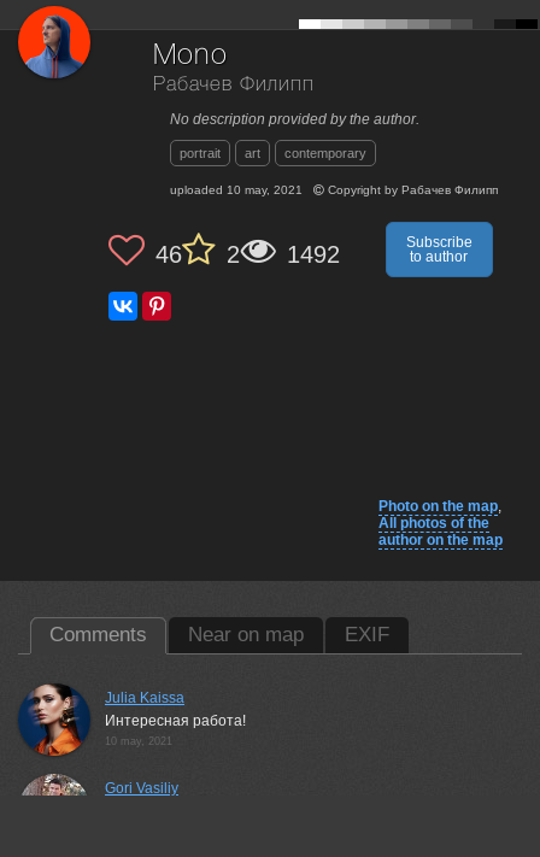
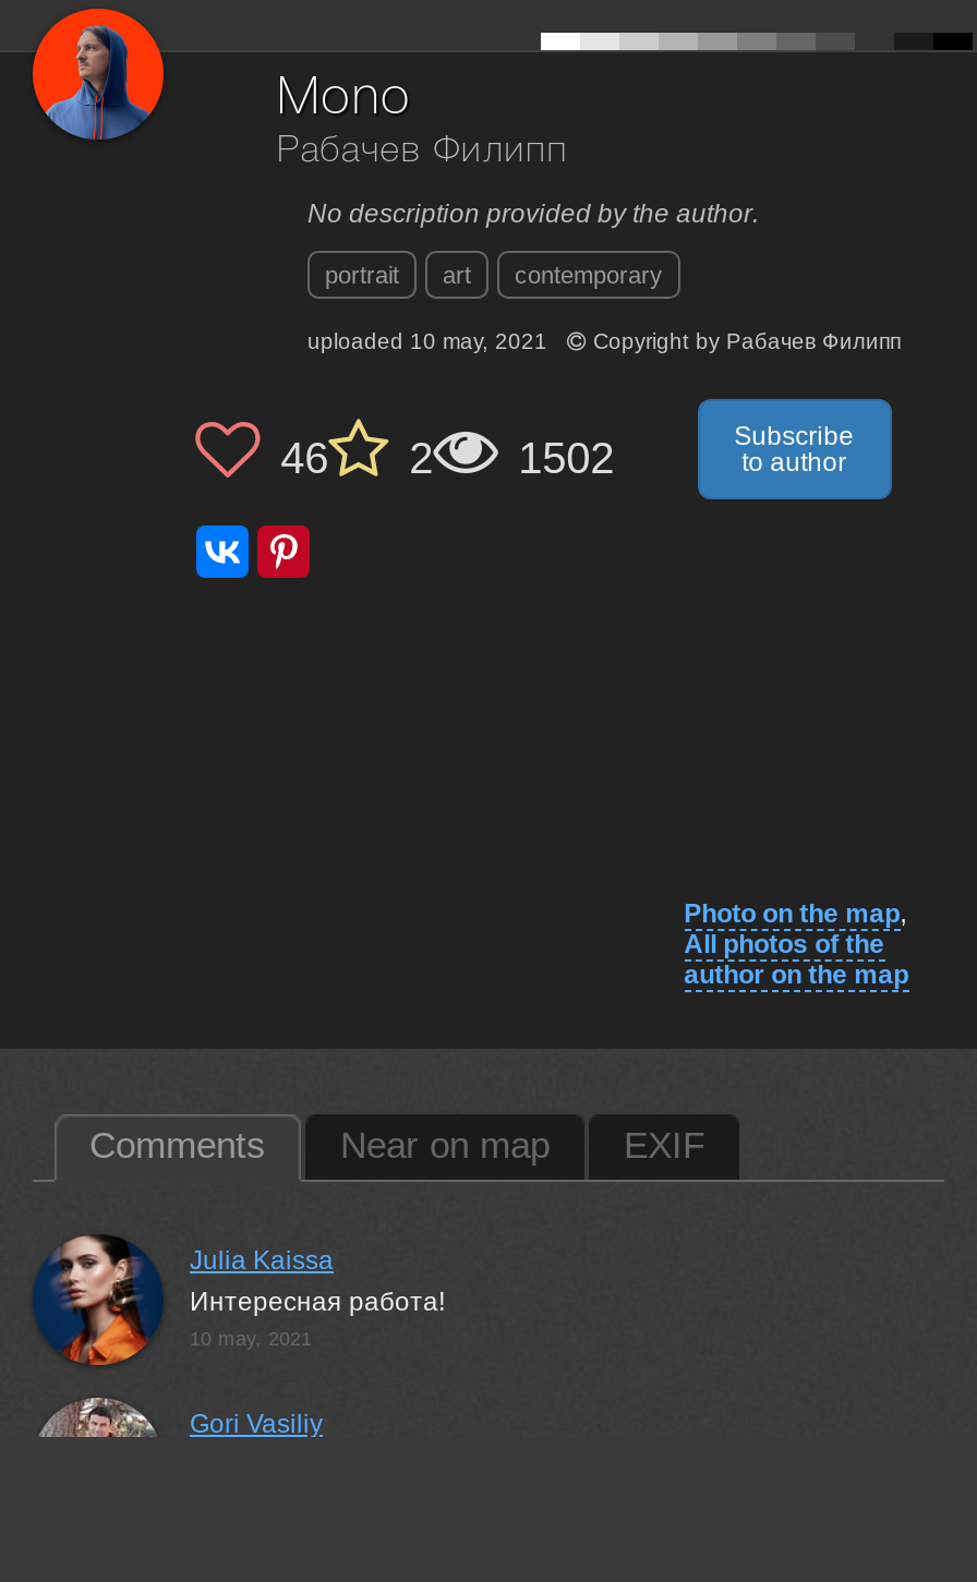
[155,241,340,268] 46 2 1492 -> [281,435,614,483] 46 2 1502

